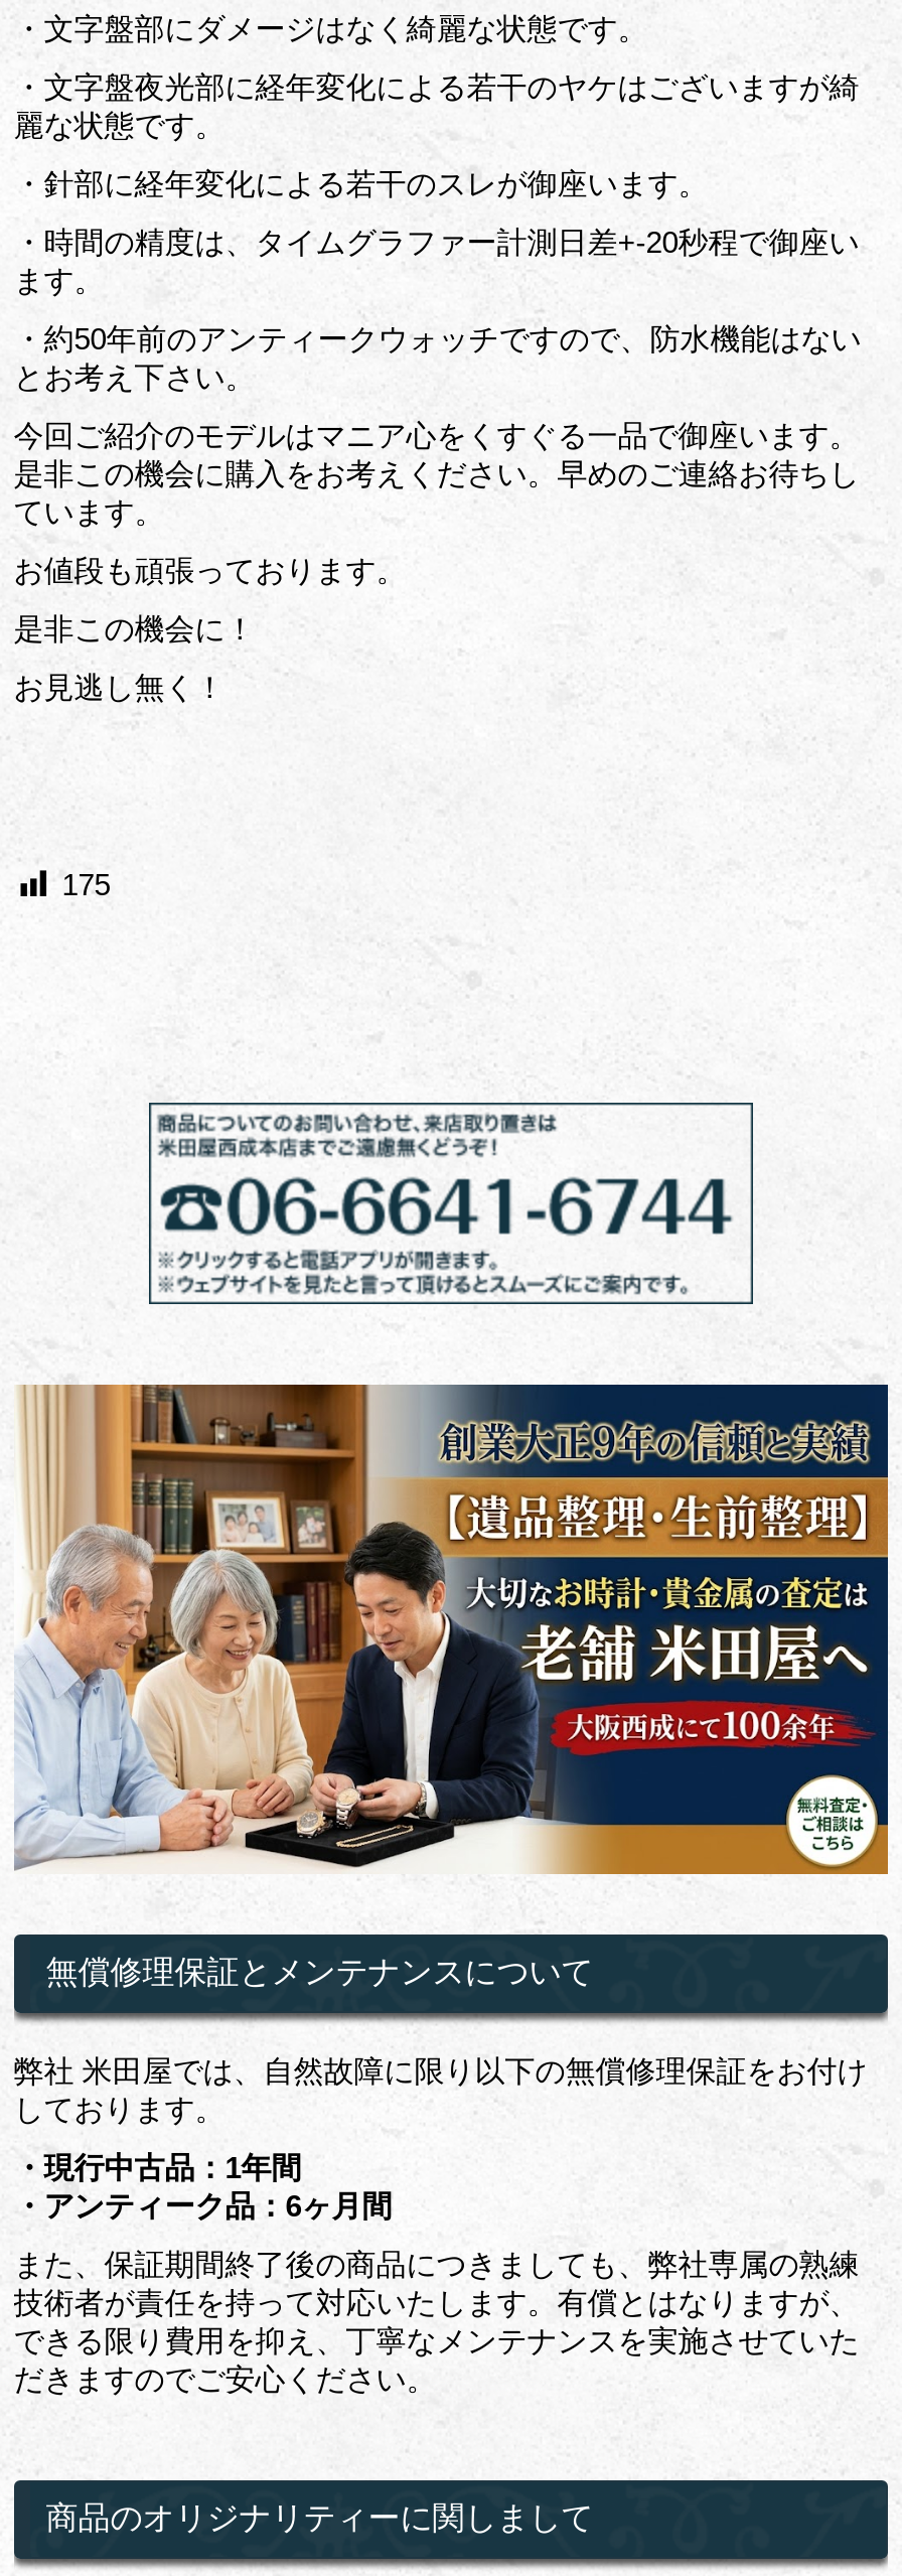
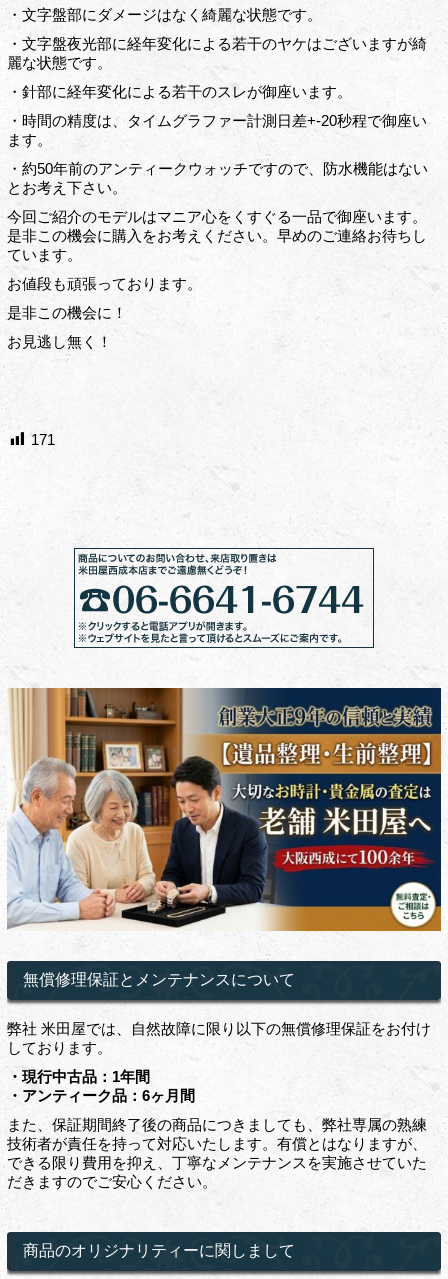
[62,868,110,903] 175 -> [31,431,55,448] 171

